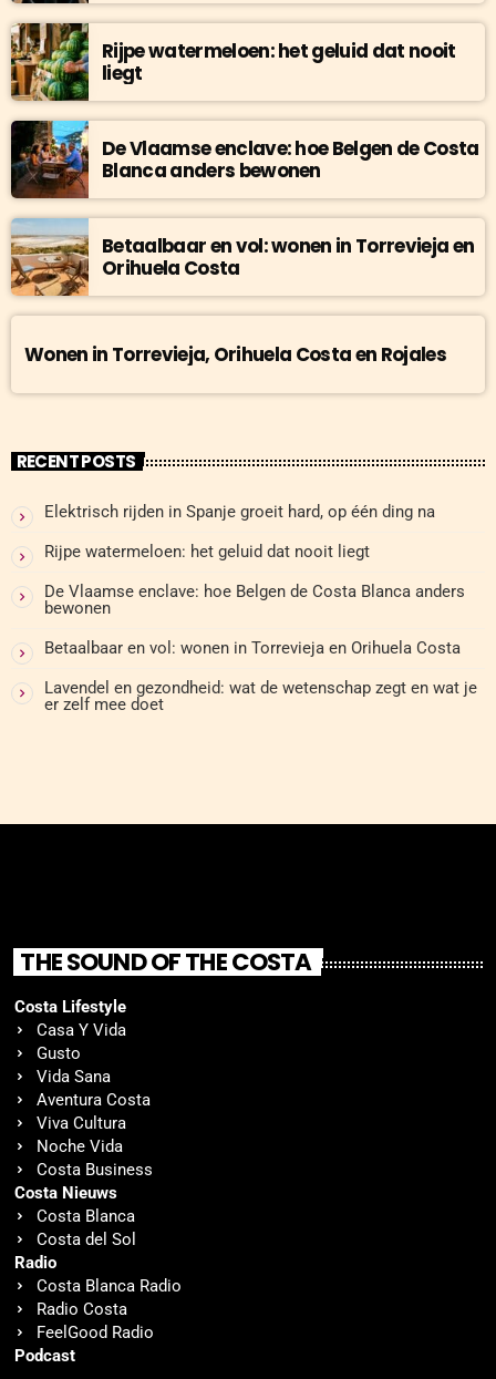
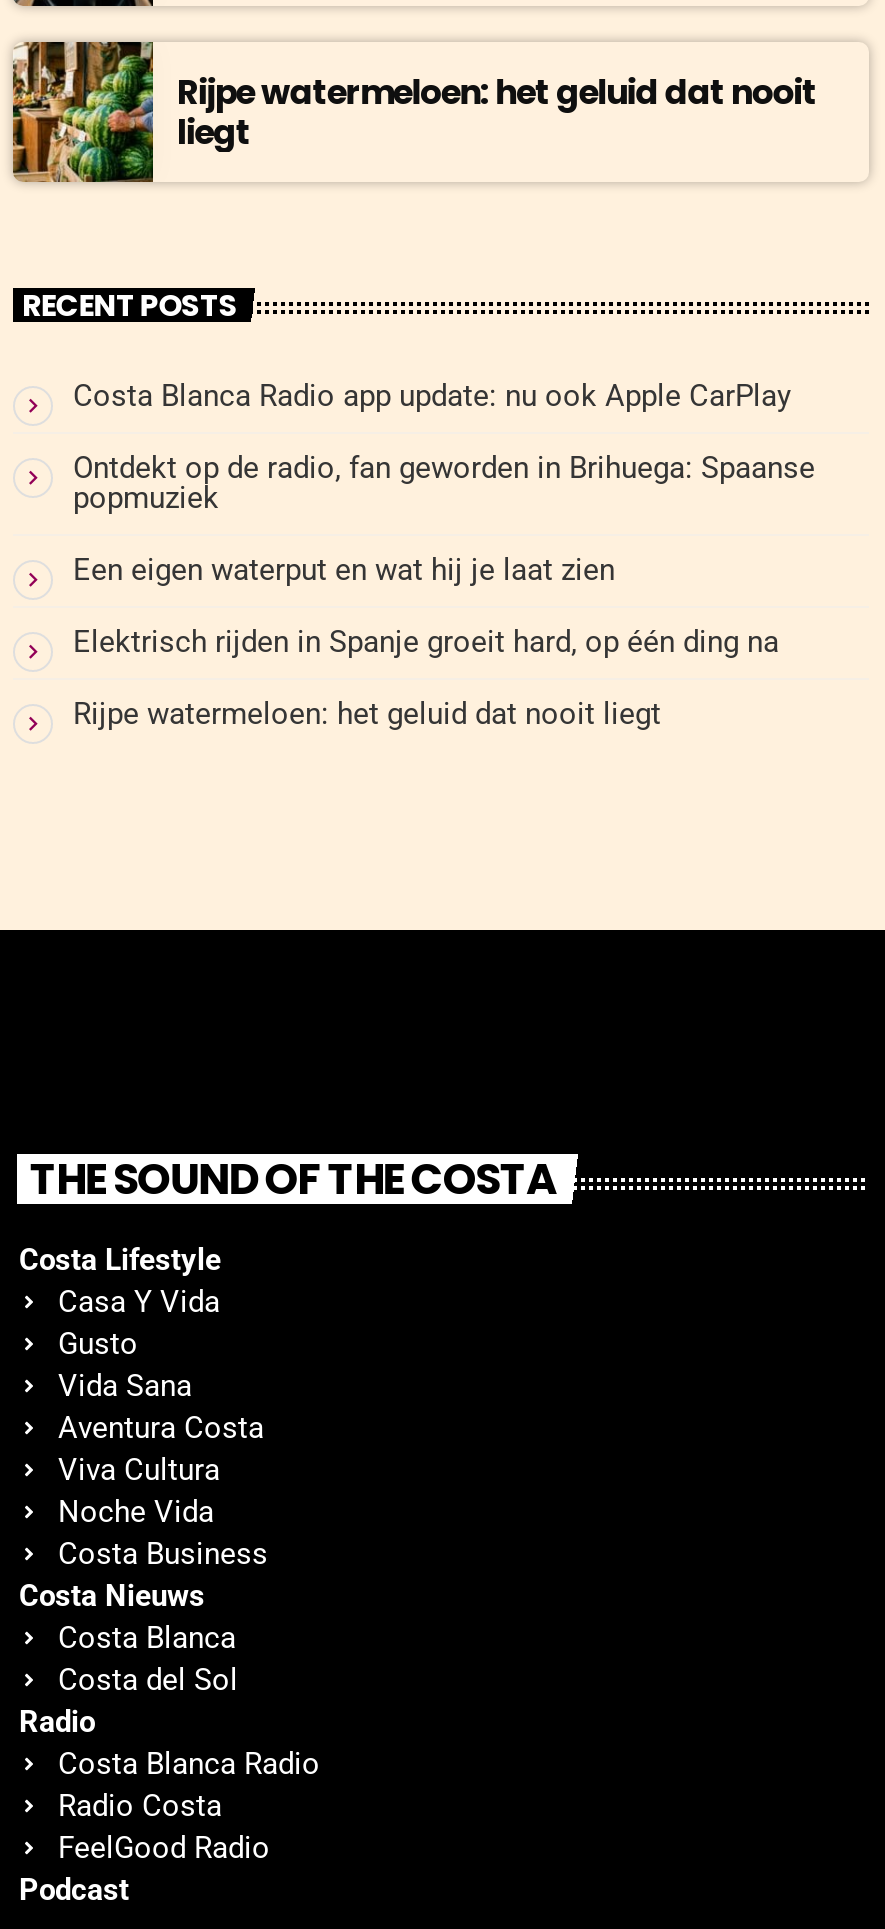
[10,119,479,367] [image] | De Vlaamse enclave: hoe Belgen de Costa | Blanca anders bewonen | Betaalbaar en vol: wonen in Torrevieja en | Orihuela Costa | Wonen in Torrevieja, Orihuela Costa en Rojales -> none
[11,217,87,297] [image] -> none
none -> [73,378,815,588] Costa Blanca Radio app update: nu ook Apple CarPlay | Ontdekt op de radio, fan geworden in Brihuega: Spaanse | popmuziek | Een eigen waterput en wat hij je laat zien
[44,582,477,715] De Vlaamse enclave: hoe Belgen de Costa Blanca anders | bewonen | Betaalbaar en vol: wonen in Torrevieja en Orihuela Costa | Lavendel en gezondheid: wat de wetenschap zegt en wat je | er zelf mee doet -> none

